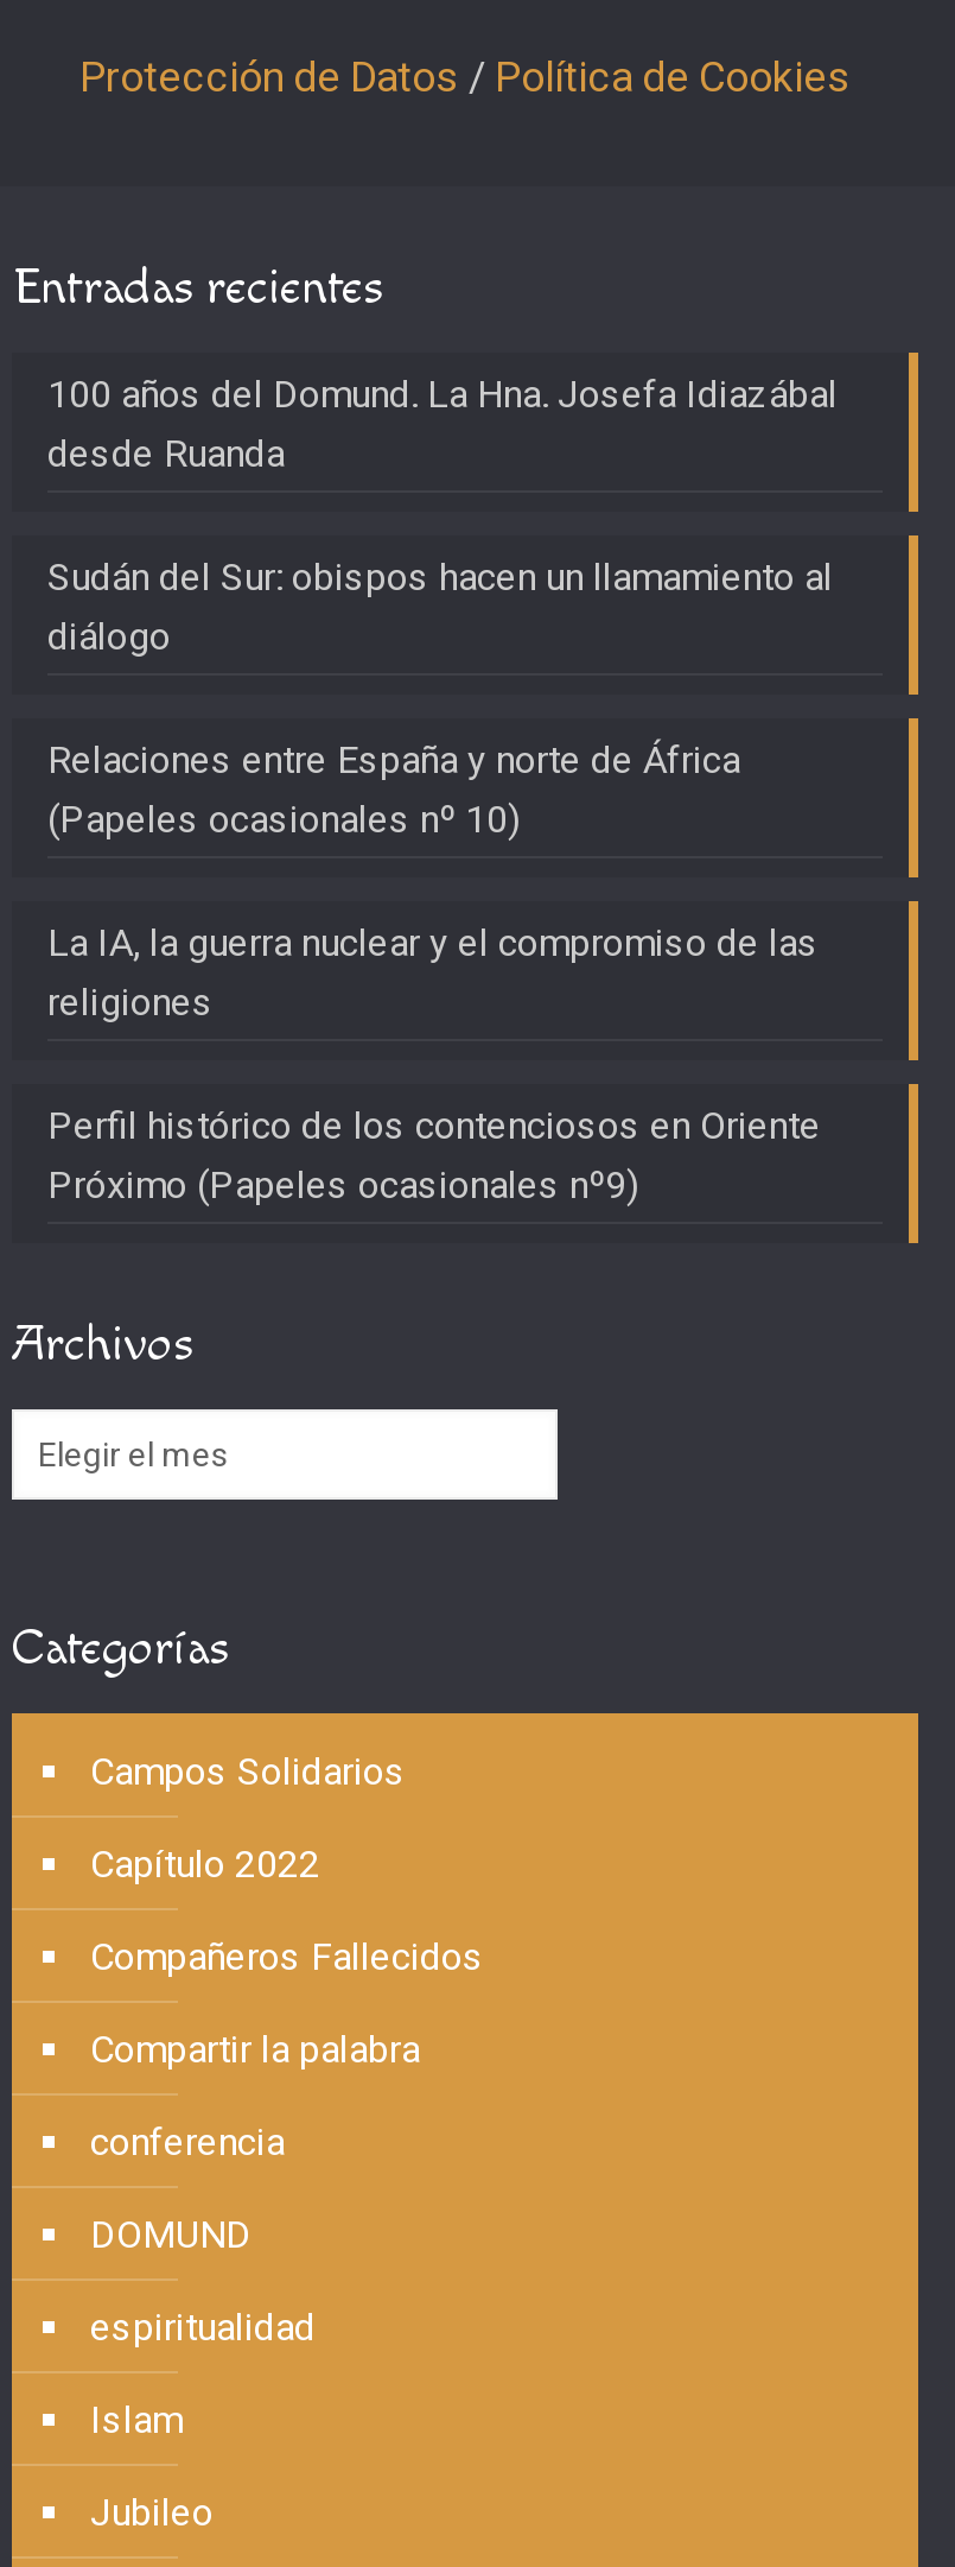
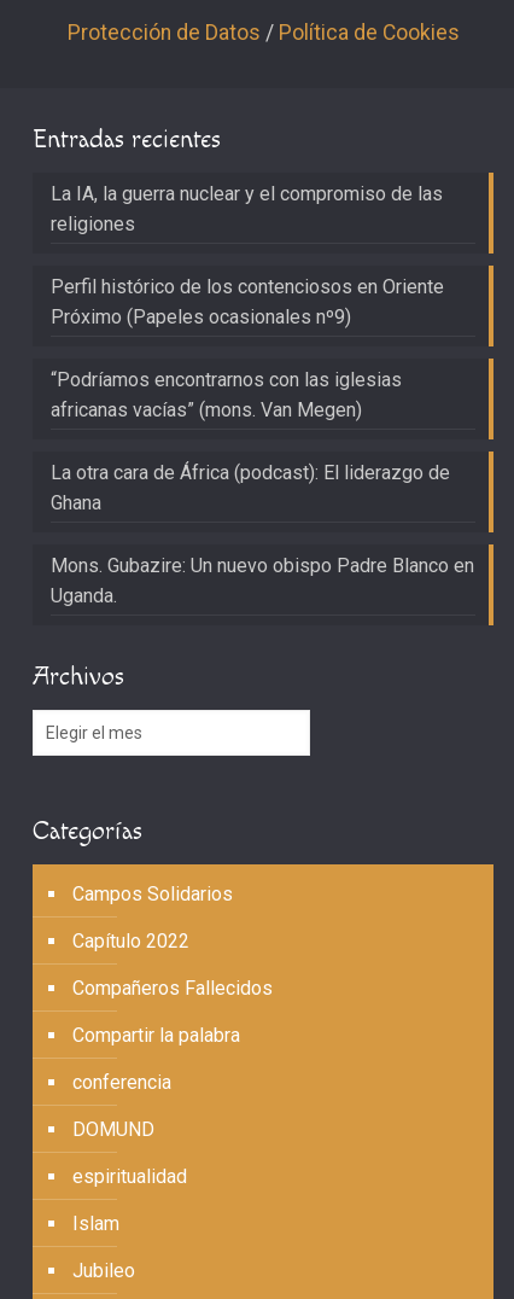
[47,372,838,842] 100 años del Domund. La Hna. Josefa Idiazábal | desde Ruanda | Sudán del Sur: obispos hacen un llamamiento al | diálogo | Relaciones entre España y norte de África | (Papeles ocasionales nº 10) -> none
moved [47,921,821,1208] -> [51,182,444,328]: La IA, la guerra nuclear y el compromiso de las | religiones | Perfil histórico de los contenciosos en Oriente | Próximo (Papeles ocasionales nº9)
none -> [51,368,474,607] “Podríamos encontrarnos con las iglesias | africanas vacías” (mons. Van Megen) | La otra cara de África (podcast): El liderazgo de | Ghana | Mons. Gubazire: Un nuevo obispo Padre Blanco en | Uganda.

